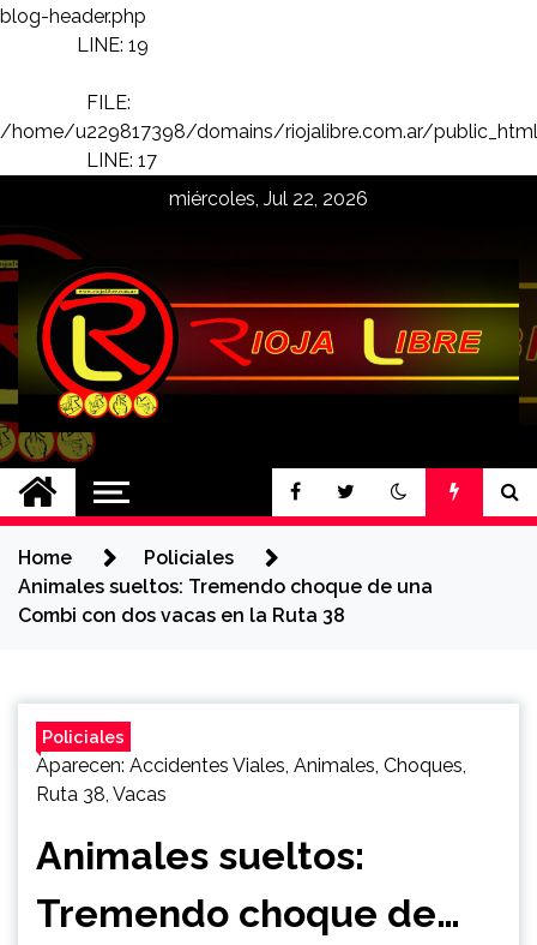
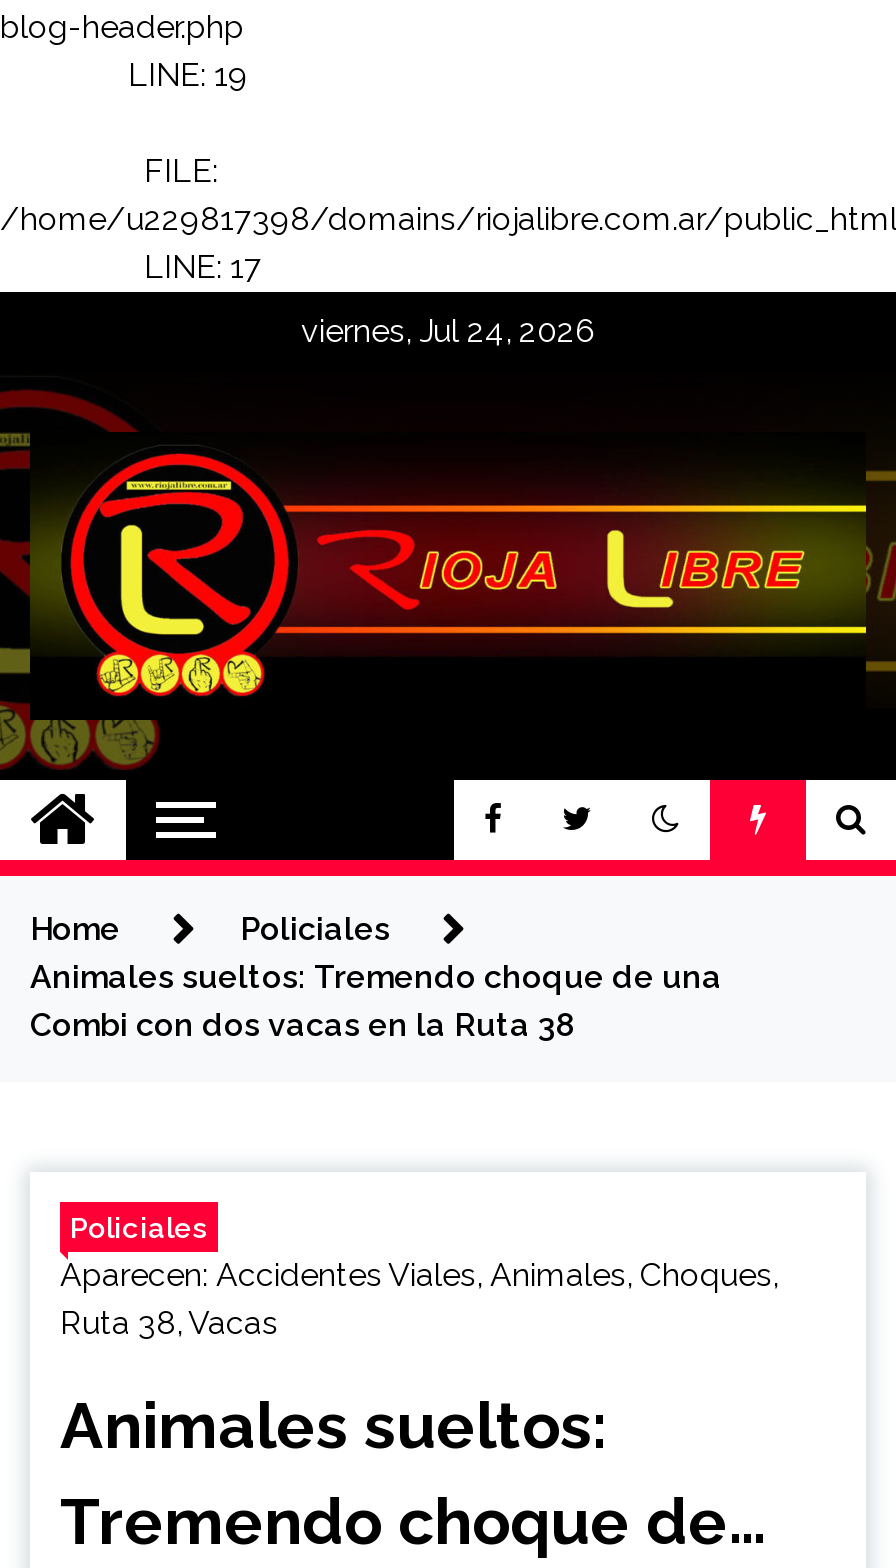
[169,187,368,210] miércoles, Jul 22, 2026 -> [301,312,595,350] viernes, Jul 24, 2026

